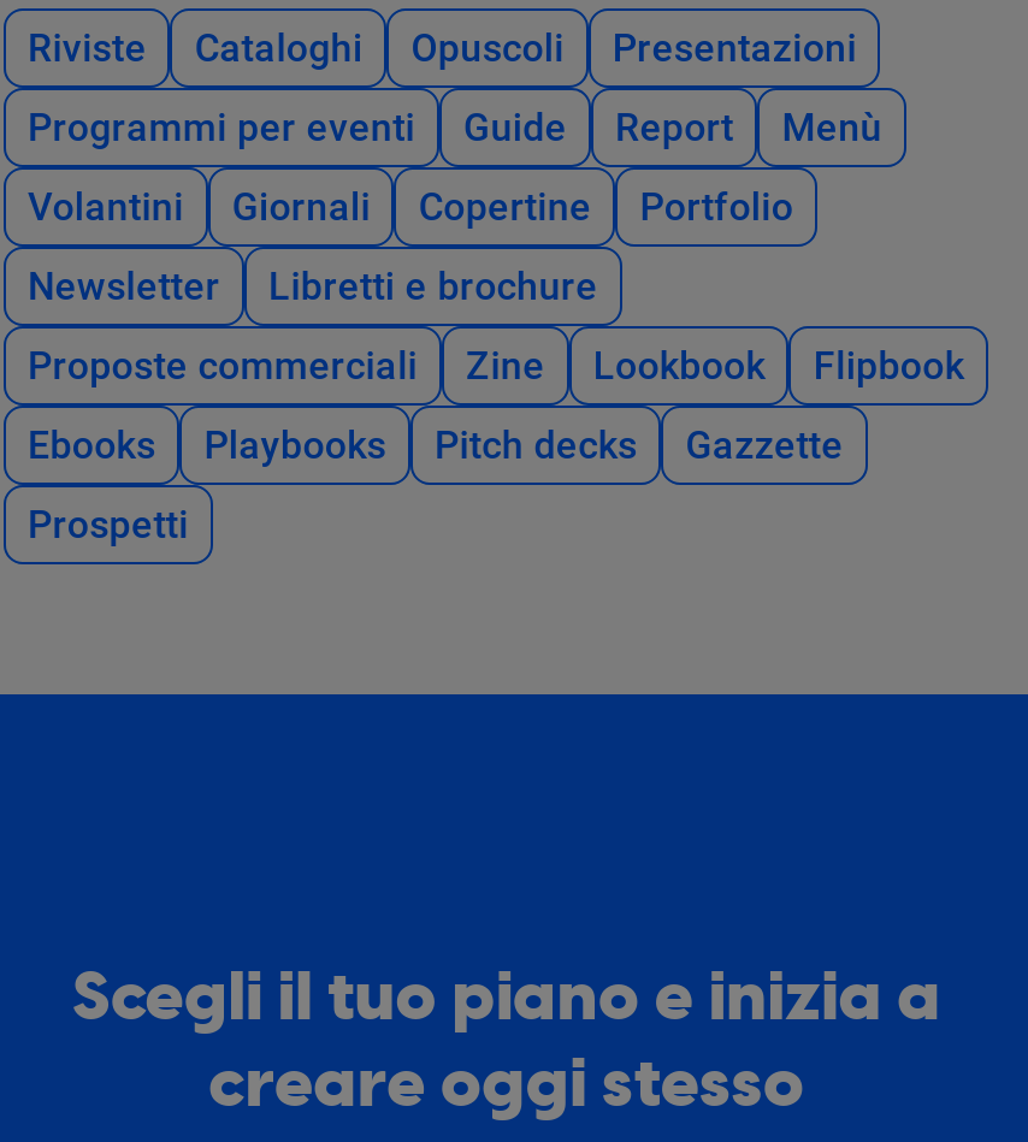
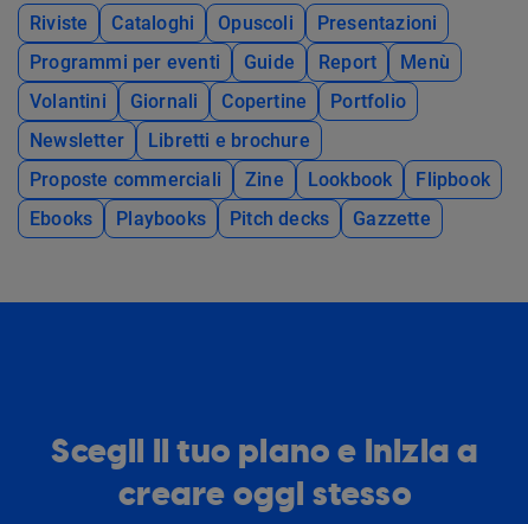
[28,501,189,546] Prospetti -> none

